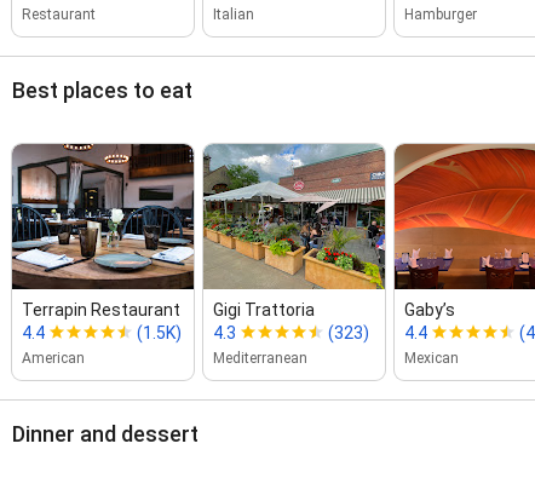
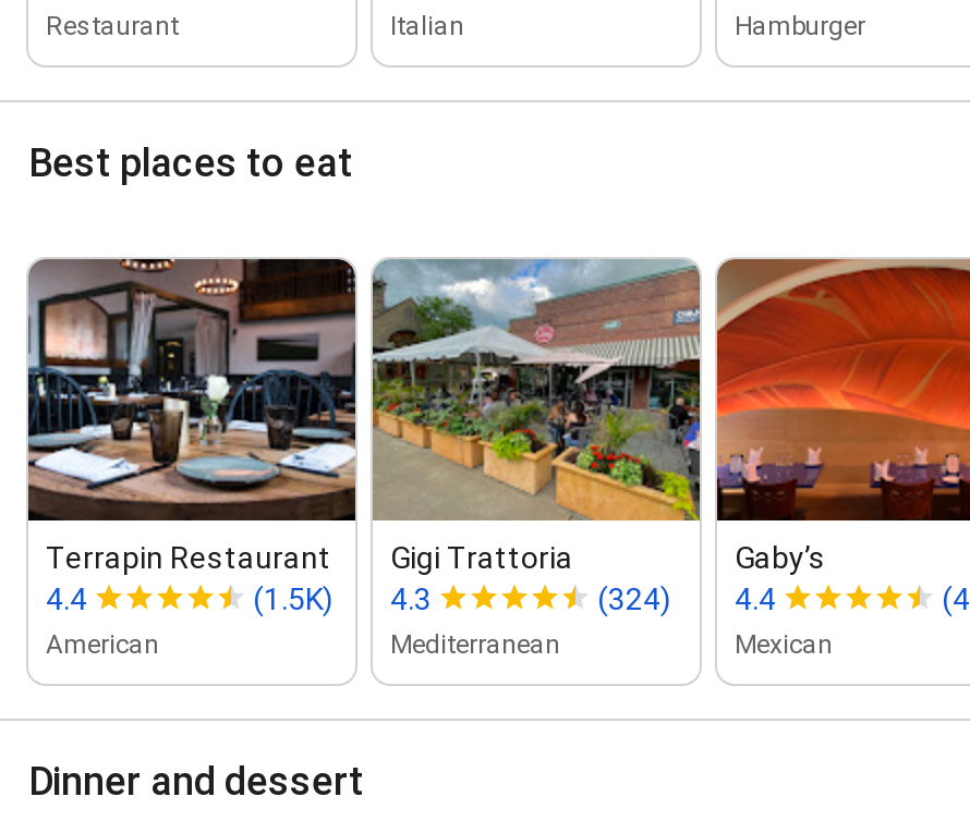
[328,323,427,342] (323) 4.4 -> [597,581,776,616] (324) 4.4

